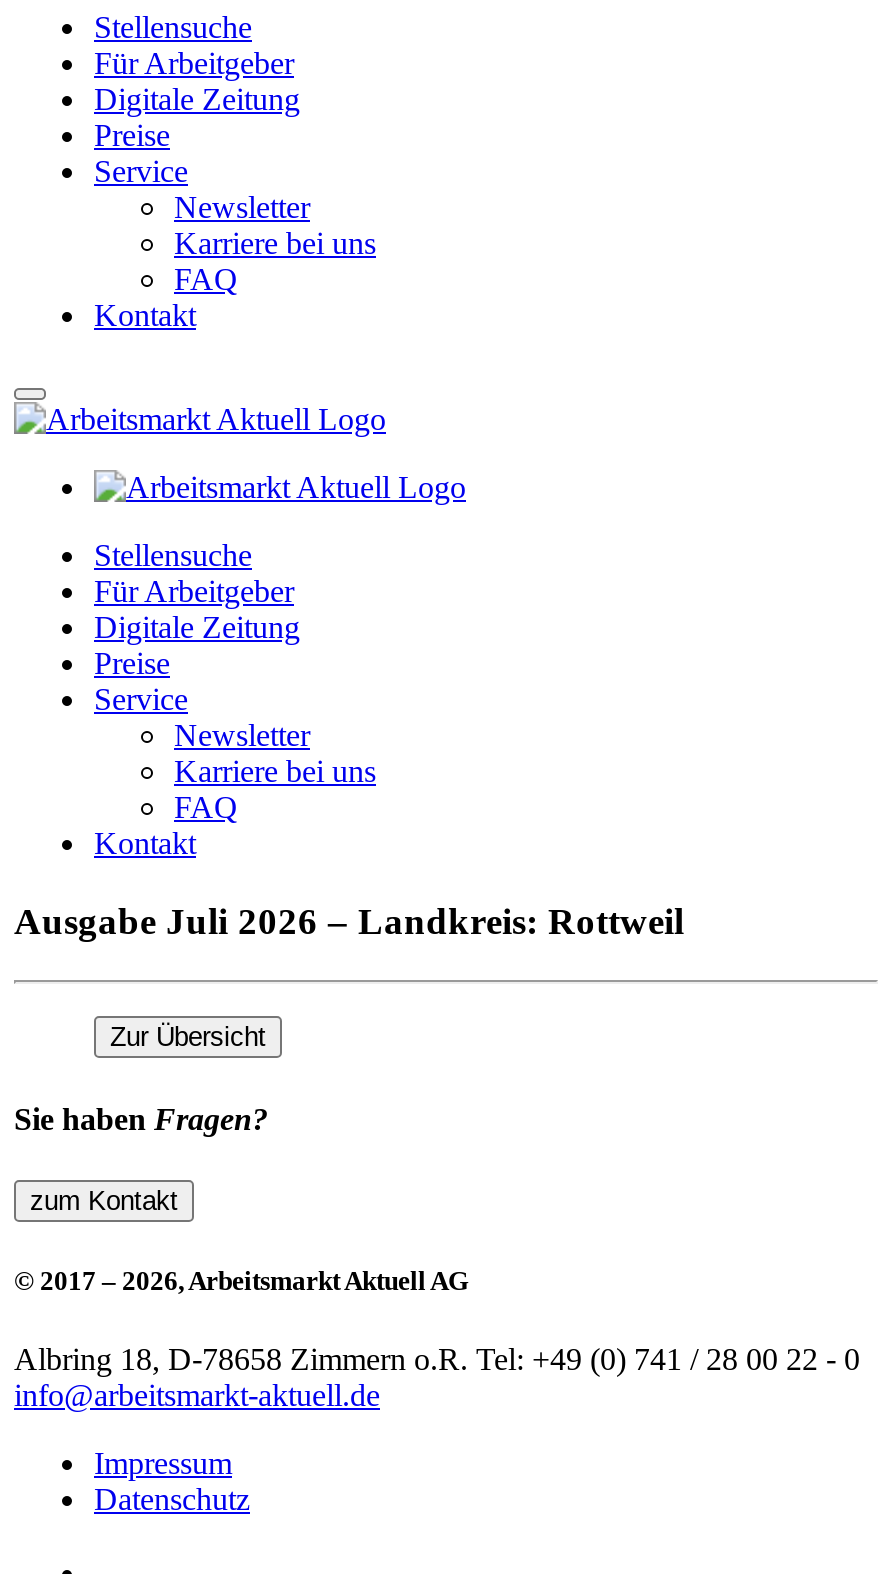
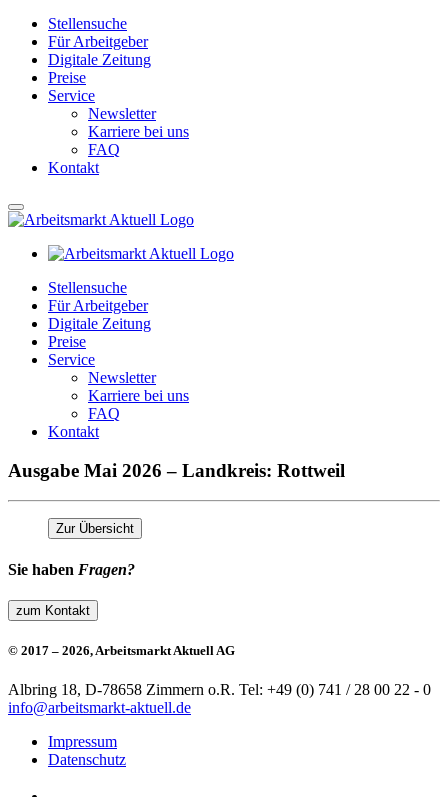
[14,899,684,941] Ausgabe Juli 2026 – Landkreis: Rottweil -> [8,460,345,481] Ausgabe Mai 2026 – Landkreis: Rottweil

